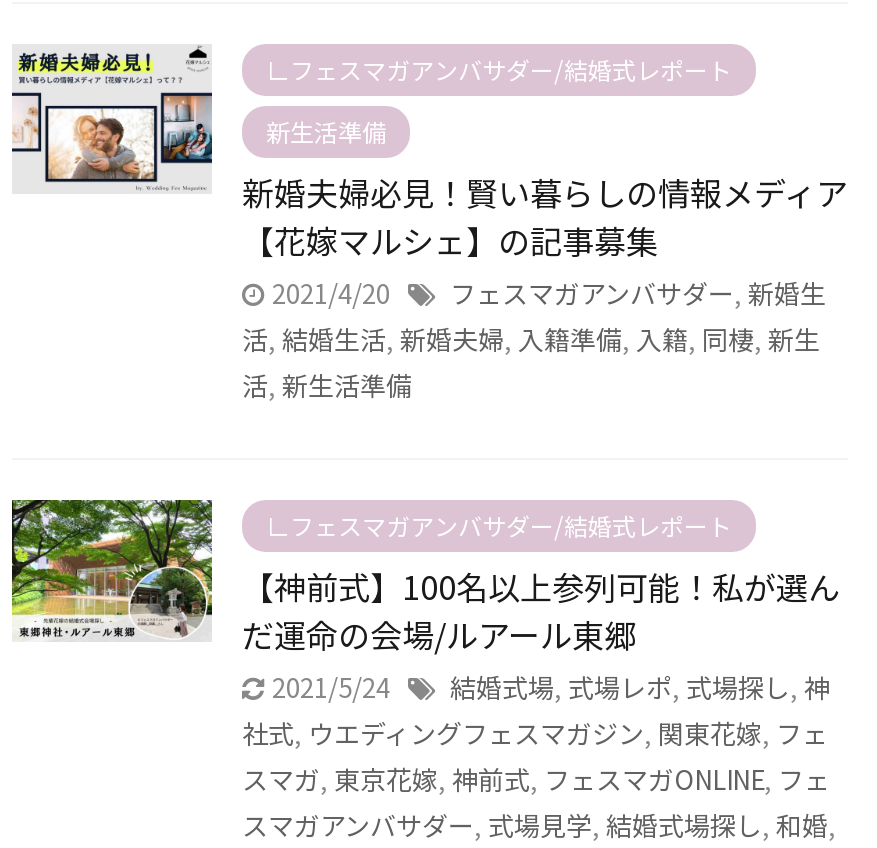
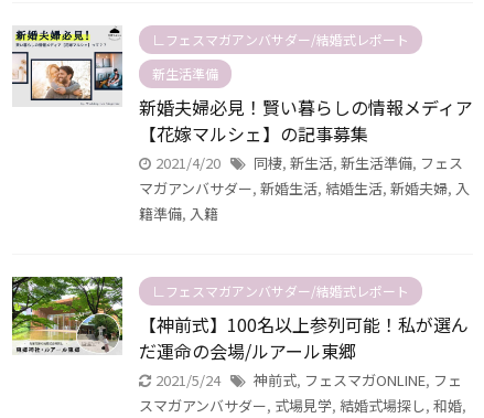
[242,274,826,404] フェスマガアンバサダー,新婚生 | 活,結婚生活,新婚夫婦,入籍準備,入籍,同棲,新生 | 活,新生活準備 -> [139,152,470,224] 同棲,新生活,新生活準備,フェス | マガアンバサダー,新婚生活,結婚生活,新婚夫婦,入 | 籍準備,入籍
[242,668,830,798] 結婚式場,式場レポ,式場探し,神 | 社式,ウエディングフェスマガジン,関東花嫁,フェ | スマガ,東京花嫁,神前式,フェスマガONLINE,フェ -> [254,369,462,390] 神前式,フェスマガONLINE,フェ

